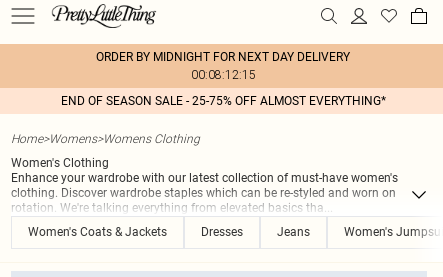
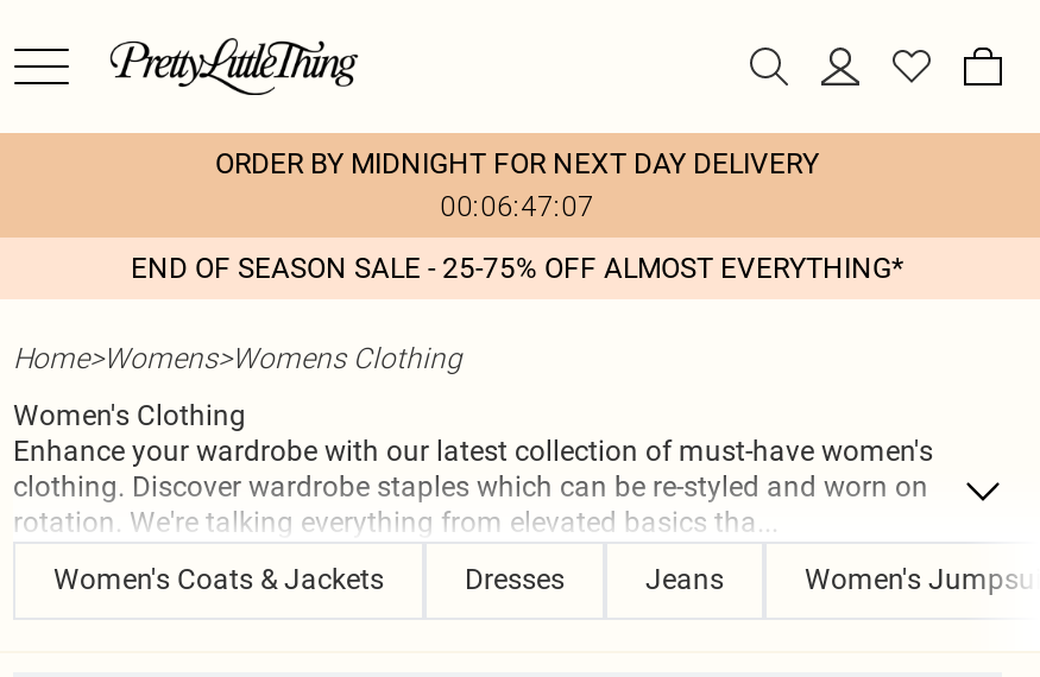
[190,67,255,82] 00:08:12:15 -> [440,188,594,223] 00:06:47:07

